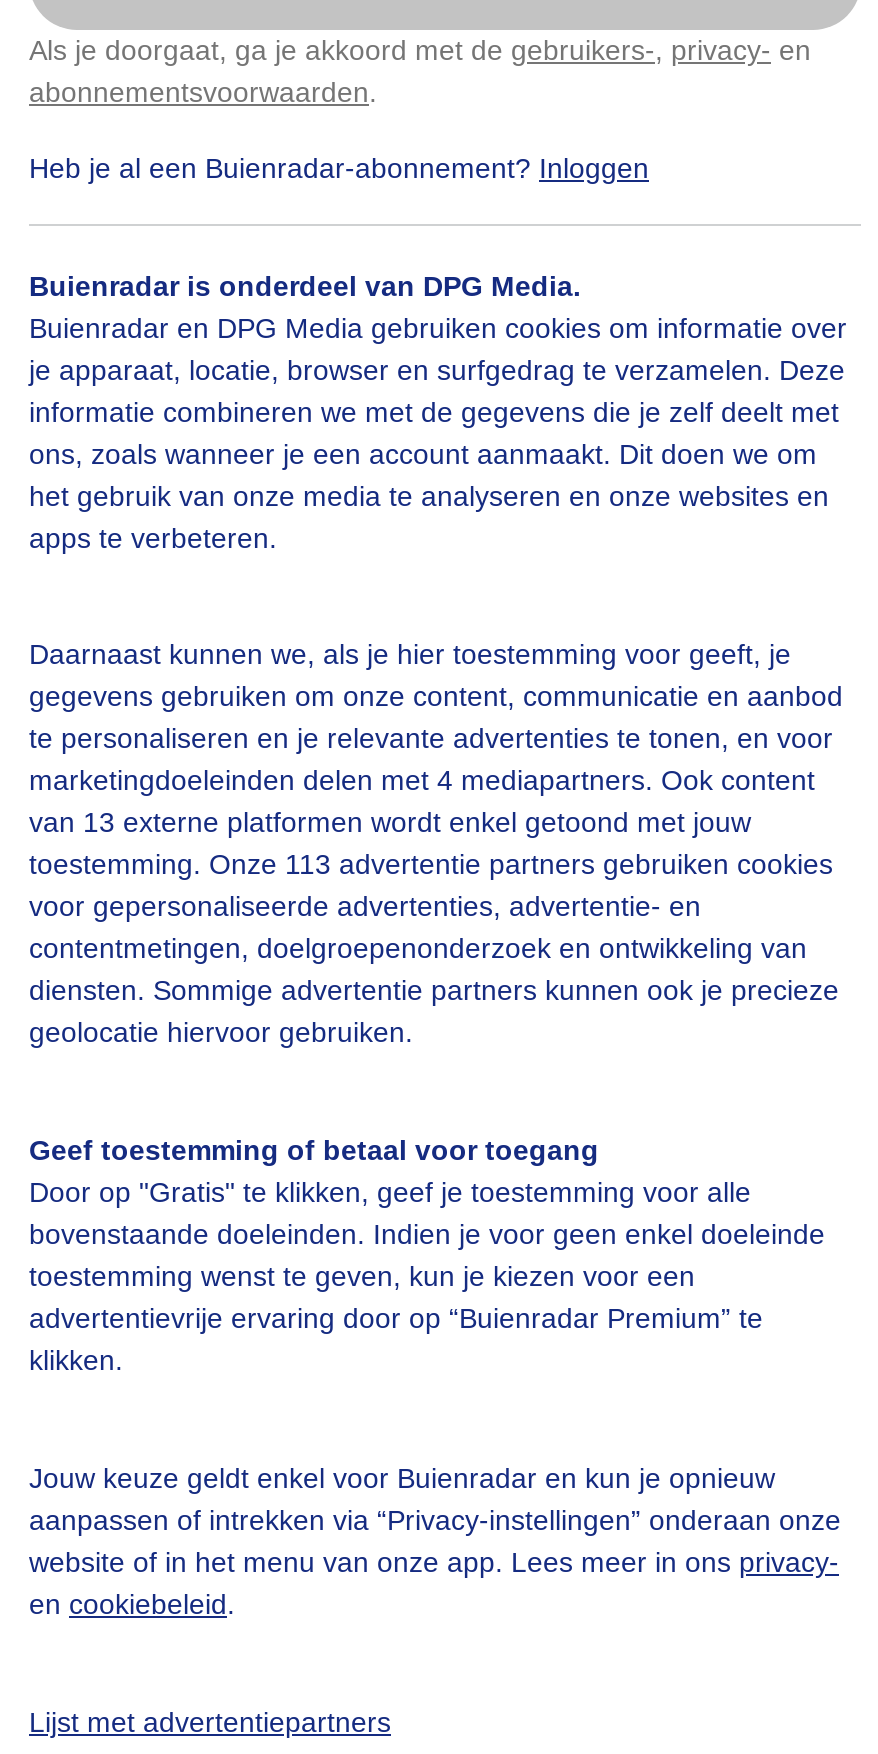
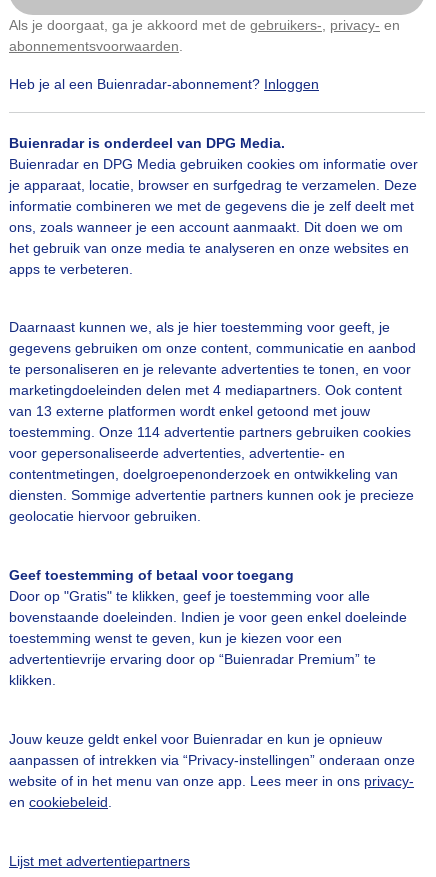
[29,849,833,881] toestemming. Onze 113 advertentie partners gebruiken cookies -> [9,424,411,440] toestemming. Onze 114 advertentie partners gebruiken cookies

